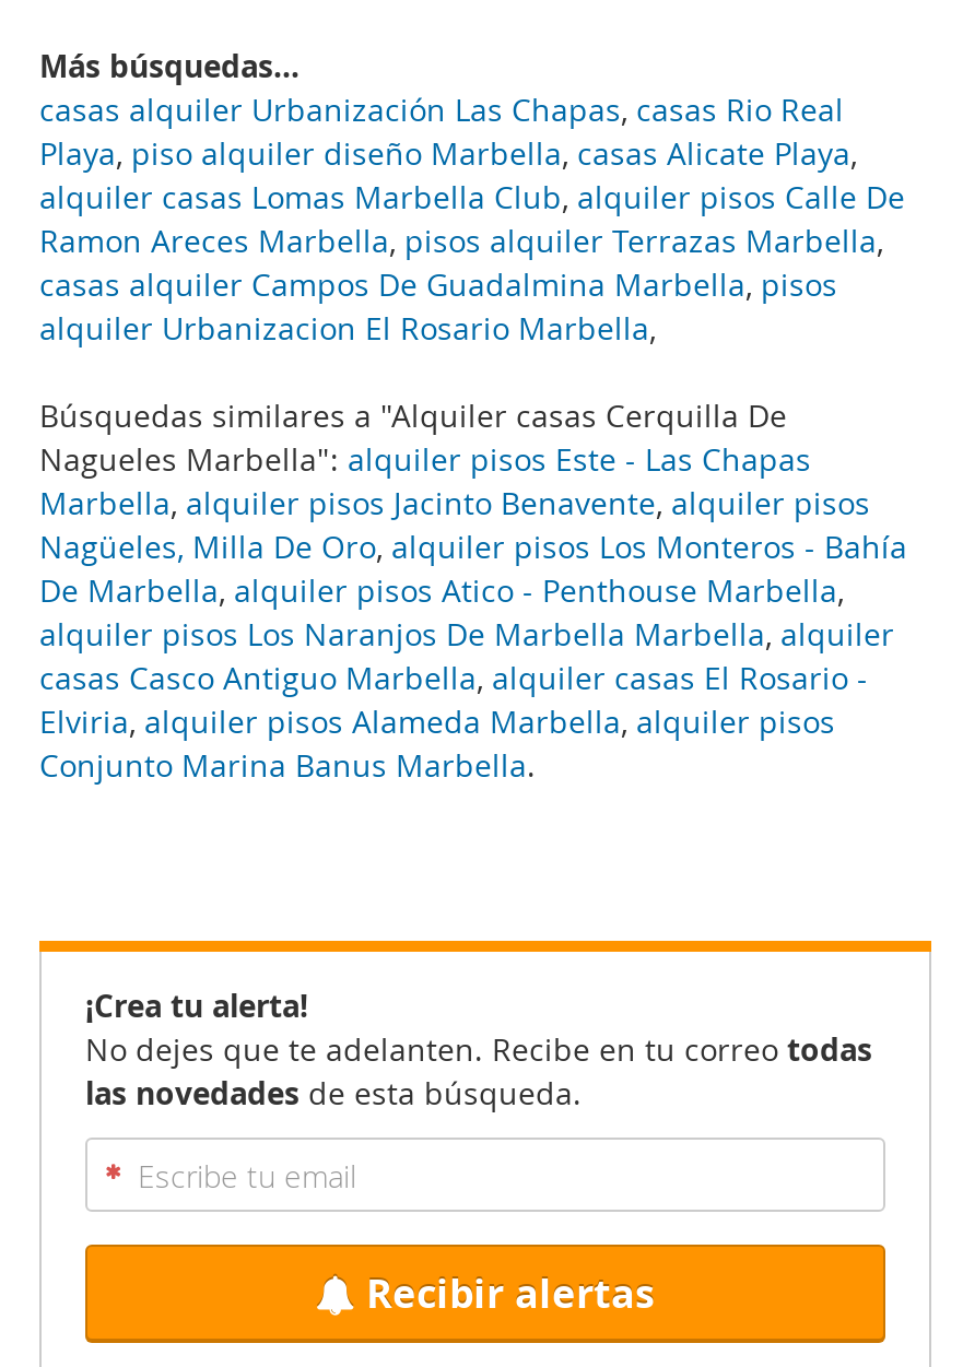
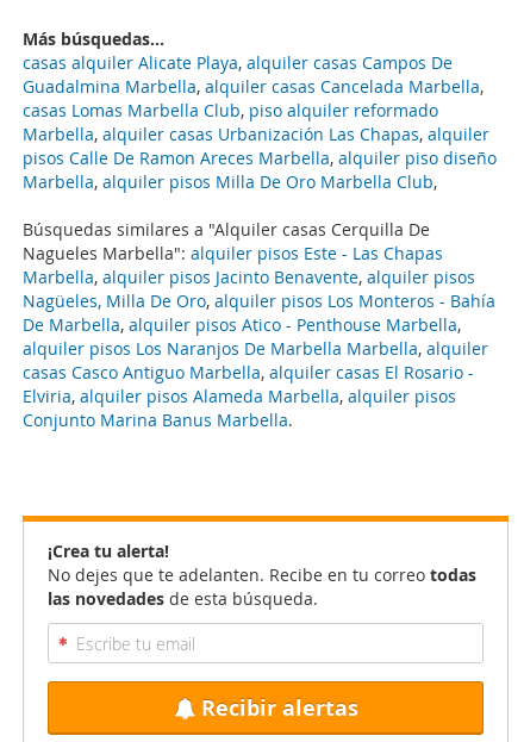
[39,89,905,349] casas alquiler Urbanización Las Chapas, casas Rio Real | Playa, piso alquiler diseño Marbella, casas Alicate Playa, | alquiler casas Lomas Marbella Club, alquiler pisos Calle De | Ramon Areces Marbella, pisos alquiler Terrazas Marbella, | casas alquiler Campos De Guadalmina Marbella, pisos | alquiler Urbanizacion El Rosario Marbella, -> [23,51,497,193] casas alquiler Alicate Playa, alquiler casas Campos De | Guadalmina Marbella, alquiler casas Cancelada Marbella, | casas Lomas Marbella Club, piso alquiler reformado | Marbella, alquiler casas Urbanización Las Chapas, alquiler | pisos Calle De Ramon Areces Marbella, alquiler piso diseño | Marbella, alquiler pisos Milla De Oro Marbella Club,

